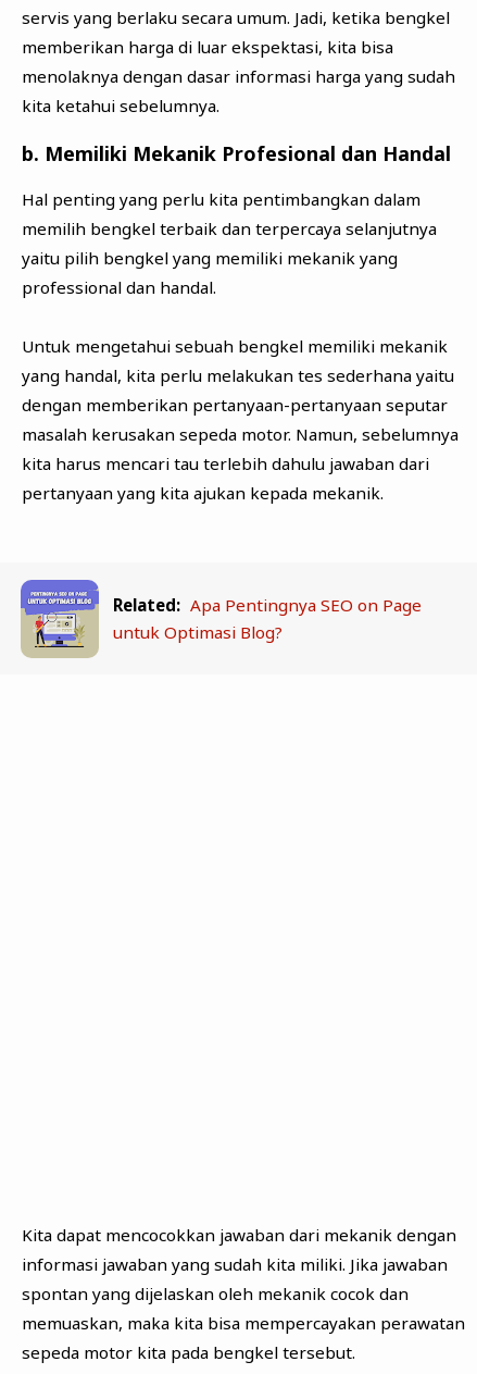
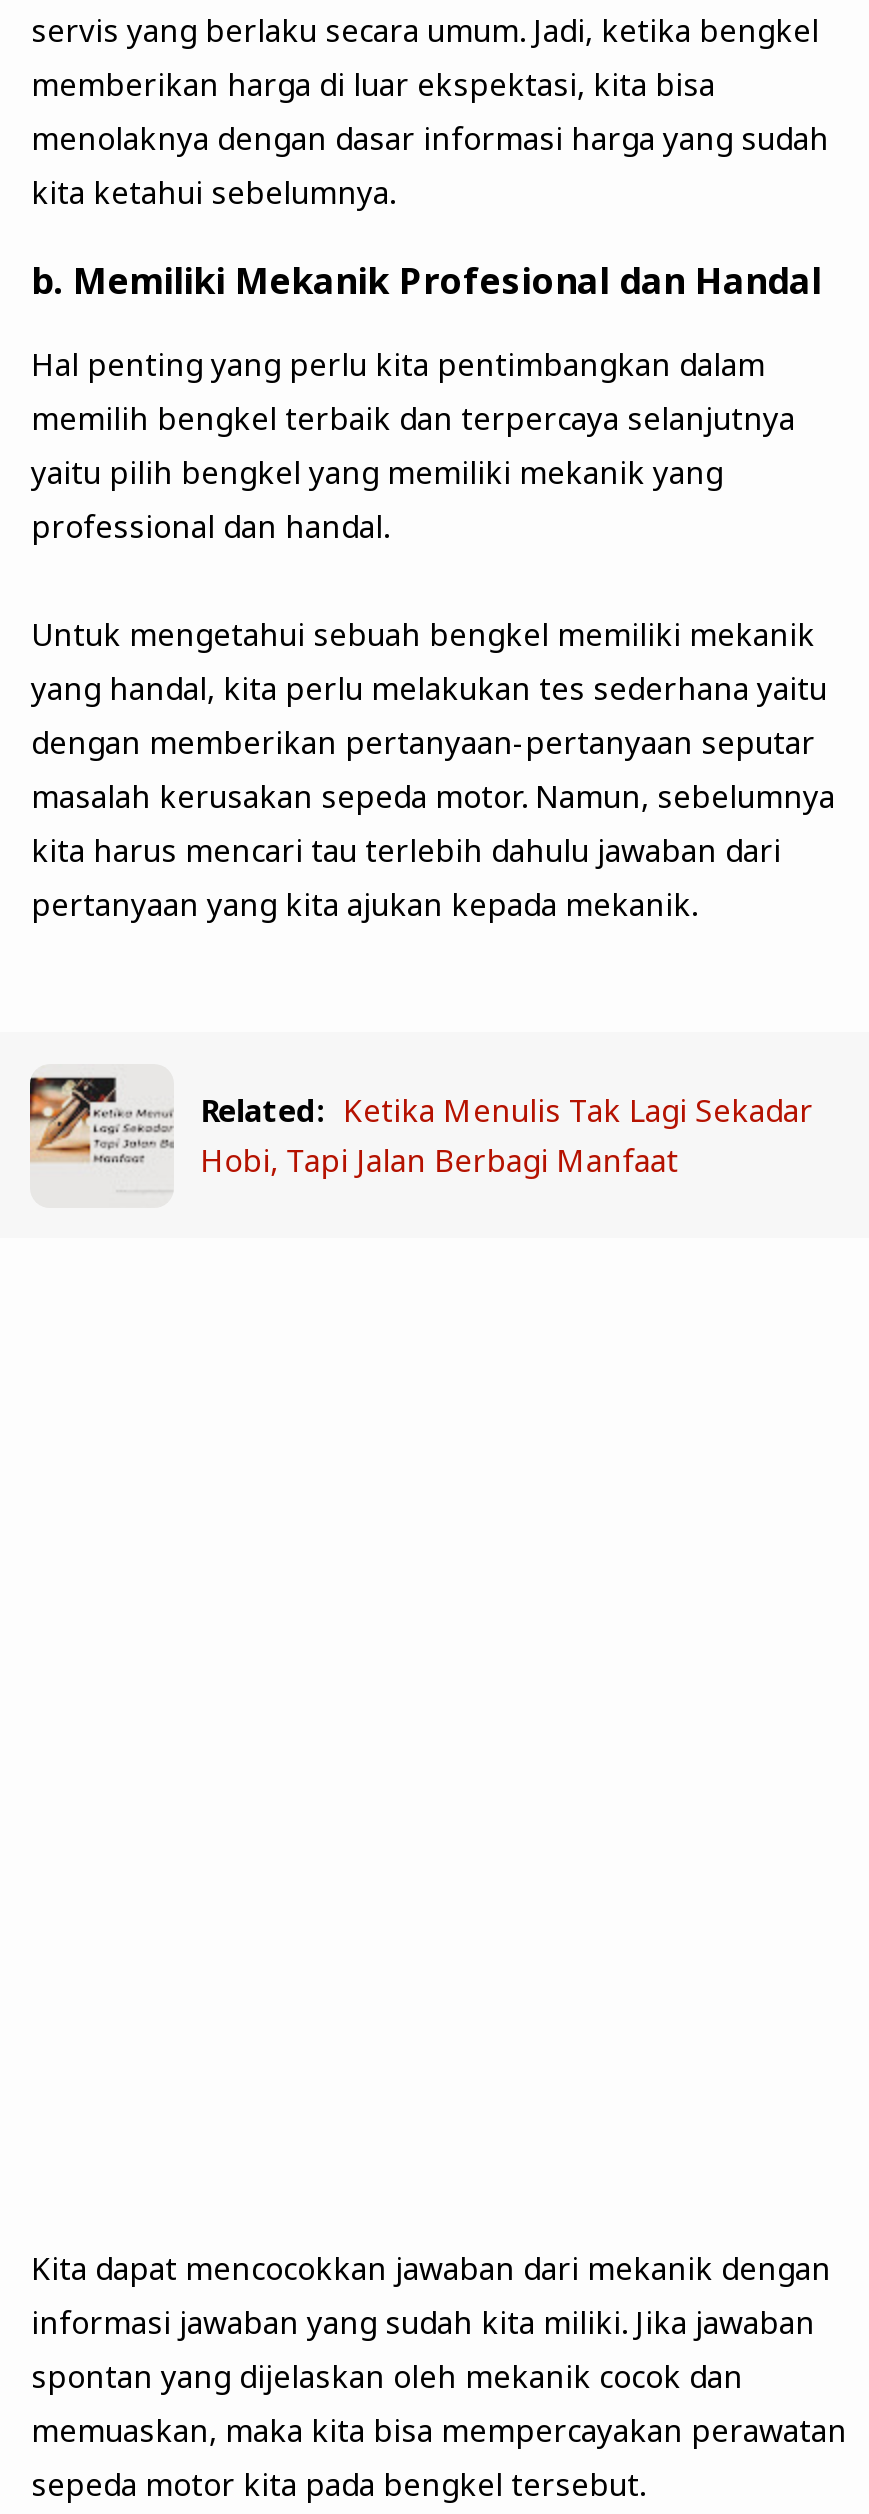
[20,579,422,658] [image] | Related: Apa Pentingnya SEO on Page | untuk Optimasi Blog? -> [28,1064,813,1206] [image] | Related: Ketika Menulis Tak Lagi Sekadar | Hobi, Tapi Jalan Berbagi Manfaat

